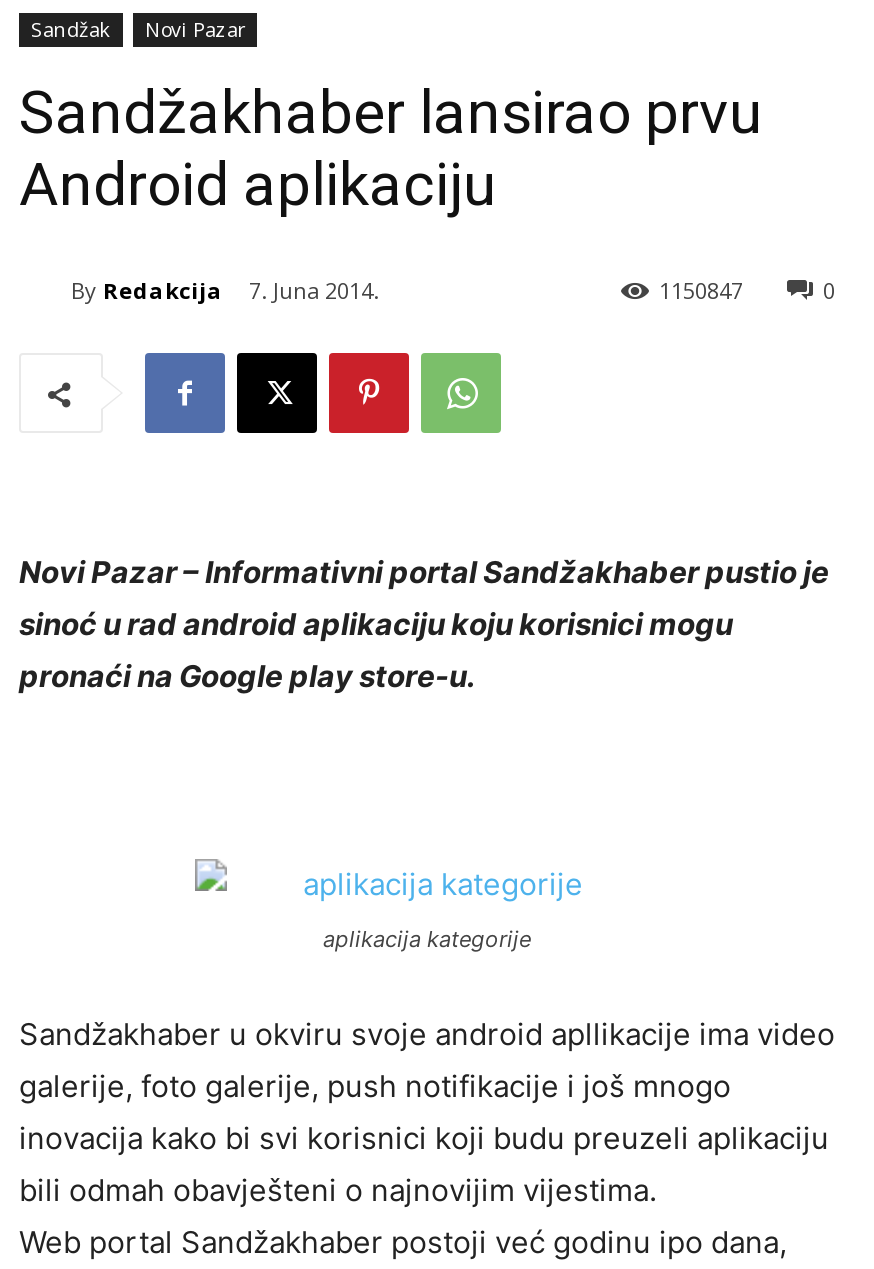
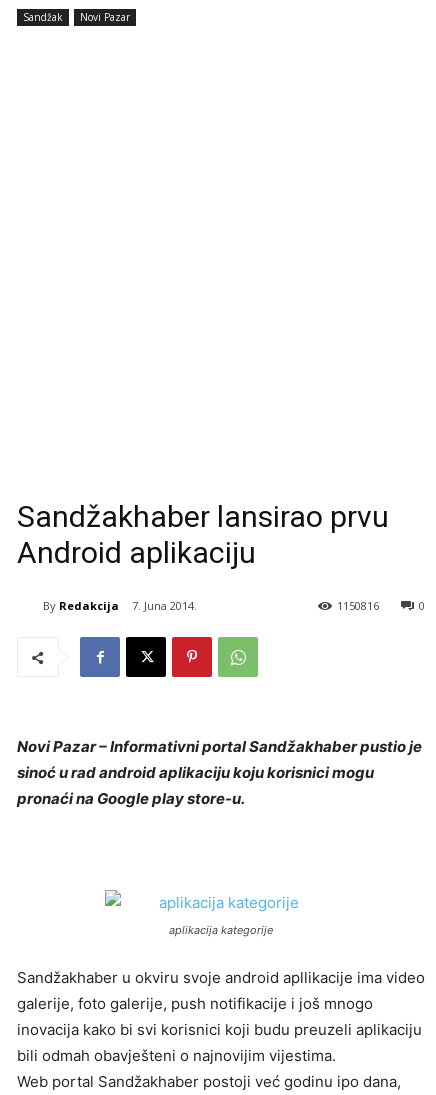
[659,275,743,305] 1150847 -> [337,598,379,613] 1150816

